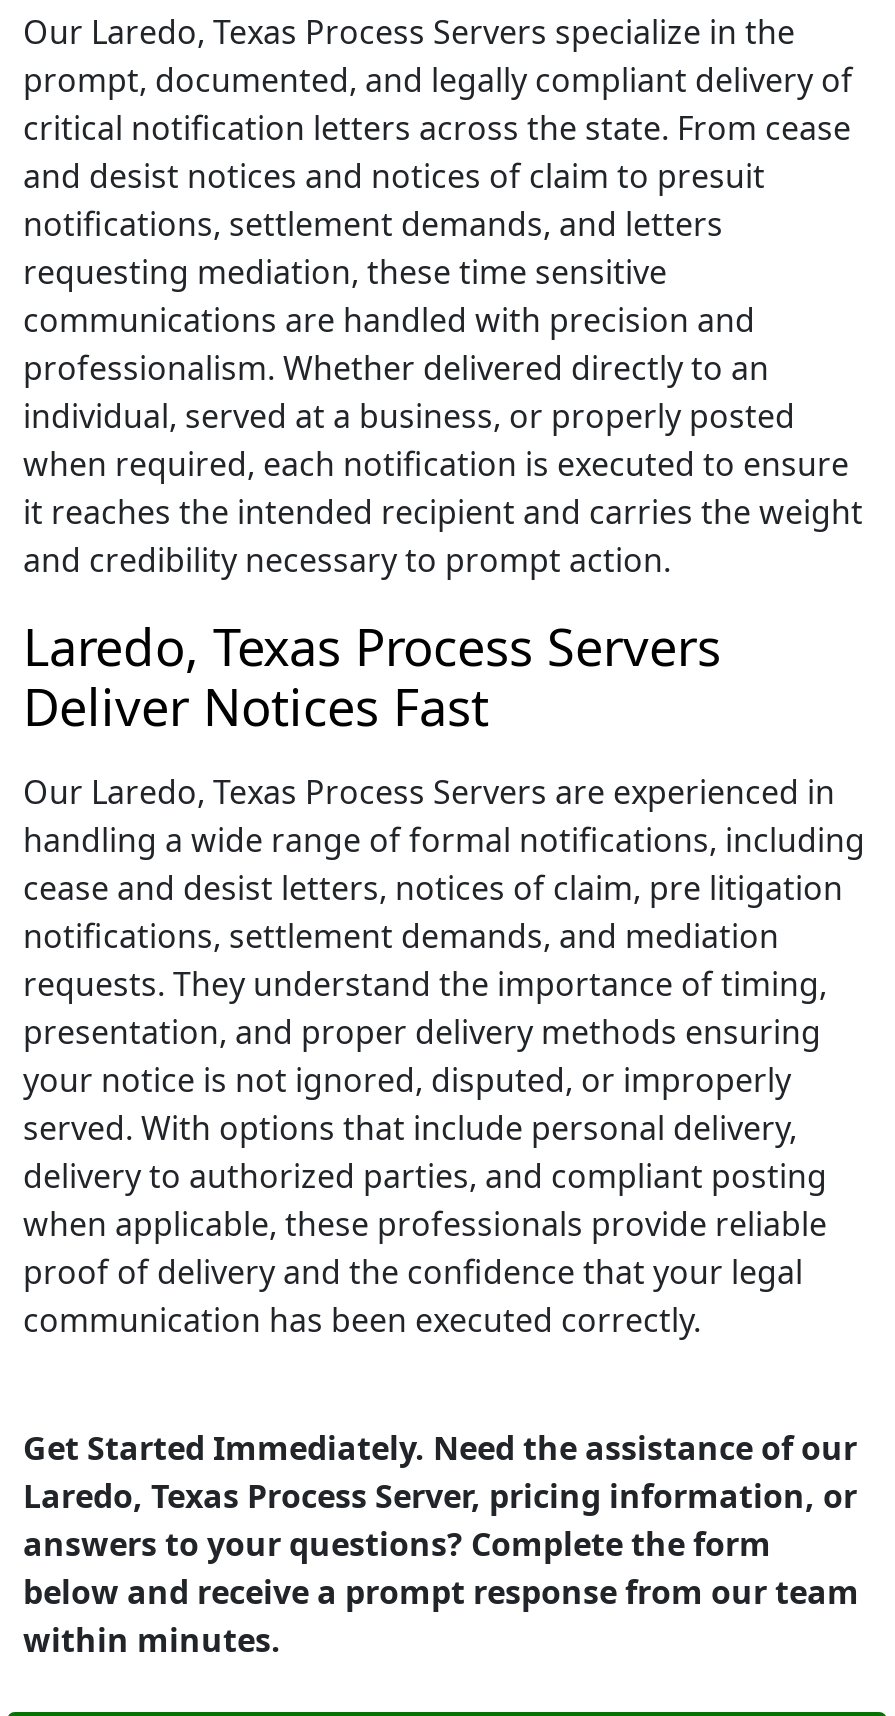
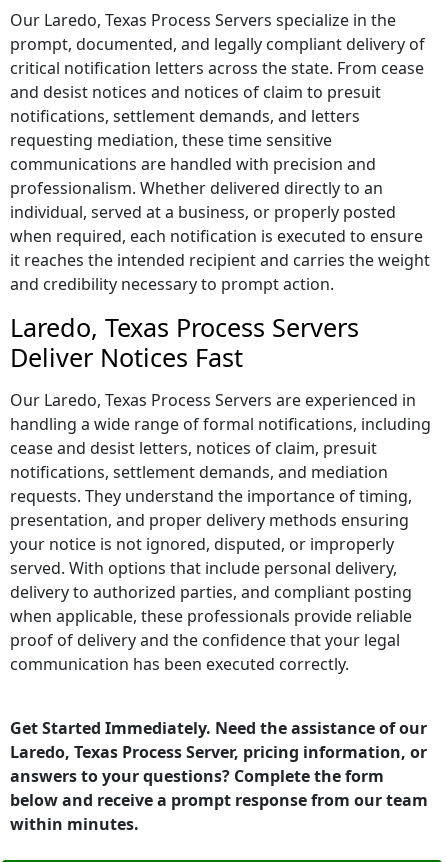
[23,866,843,910] cease and desist letters, notices of claim, pre litigation -> [10,437,377,459] cease and desist letters, notices of claim, presuit

